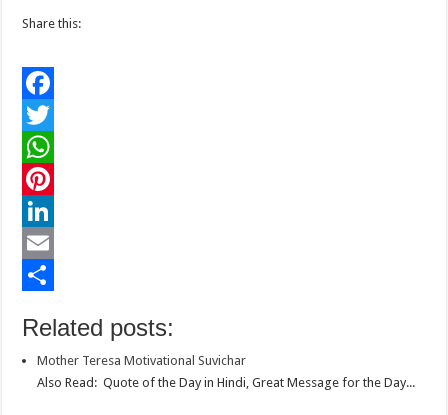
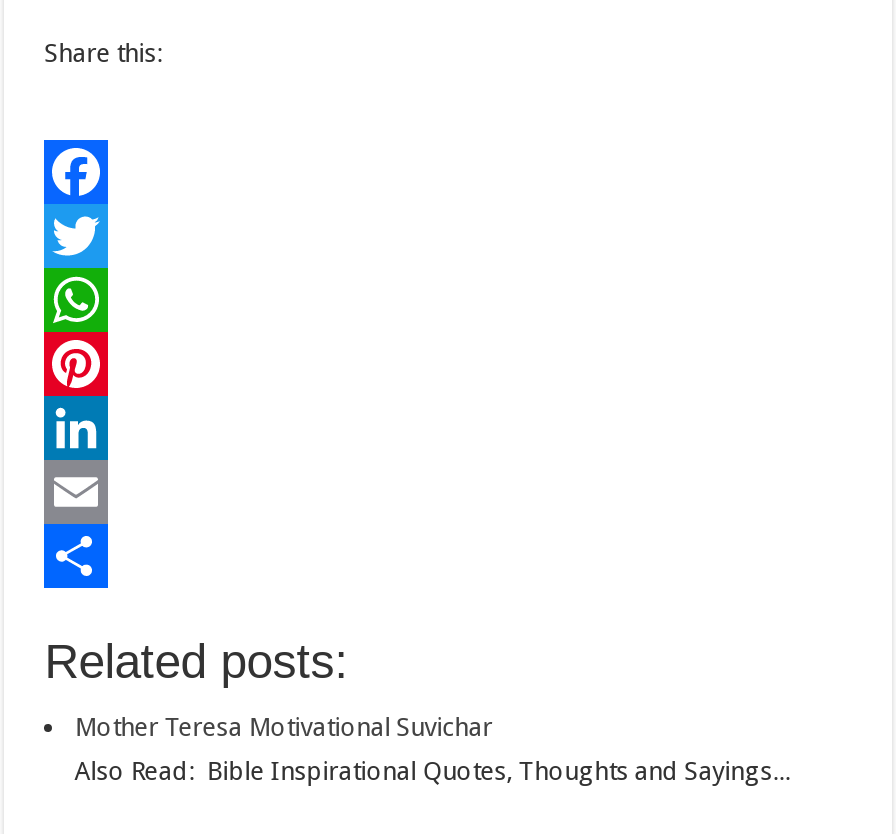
[37,375,415,390] Also Read: Quote of the Day in Hindi, Great Message for the Day... -> [74,755,790,785] Also Read: Bible Inspirational Quotes, Thoughts and Sayings...

